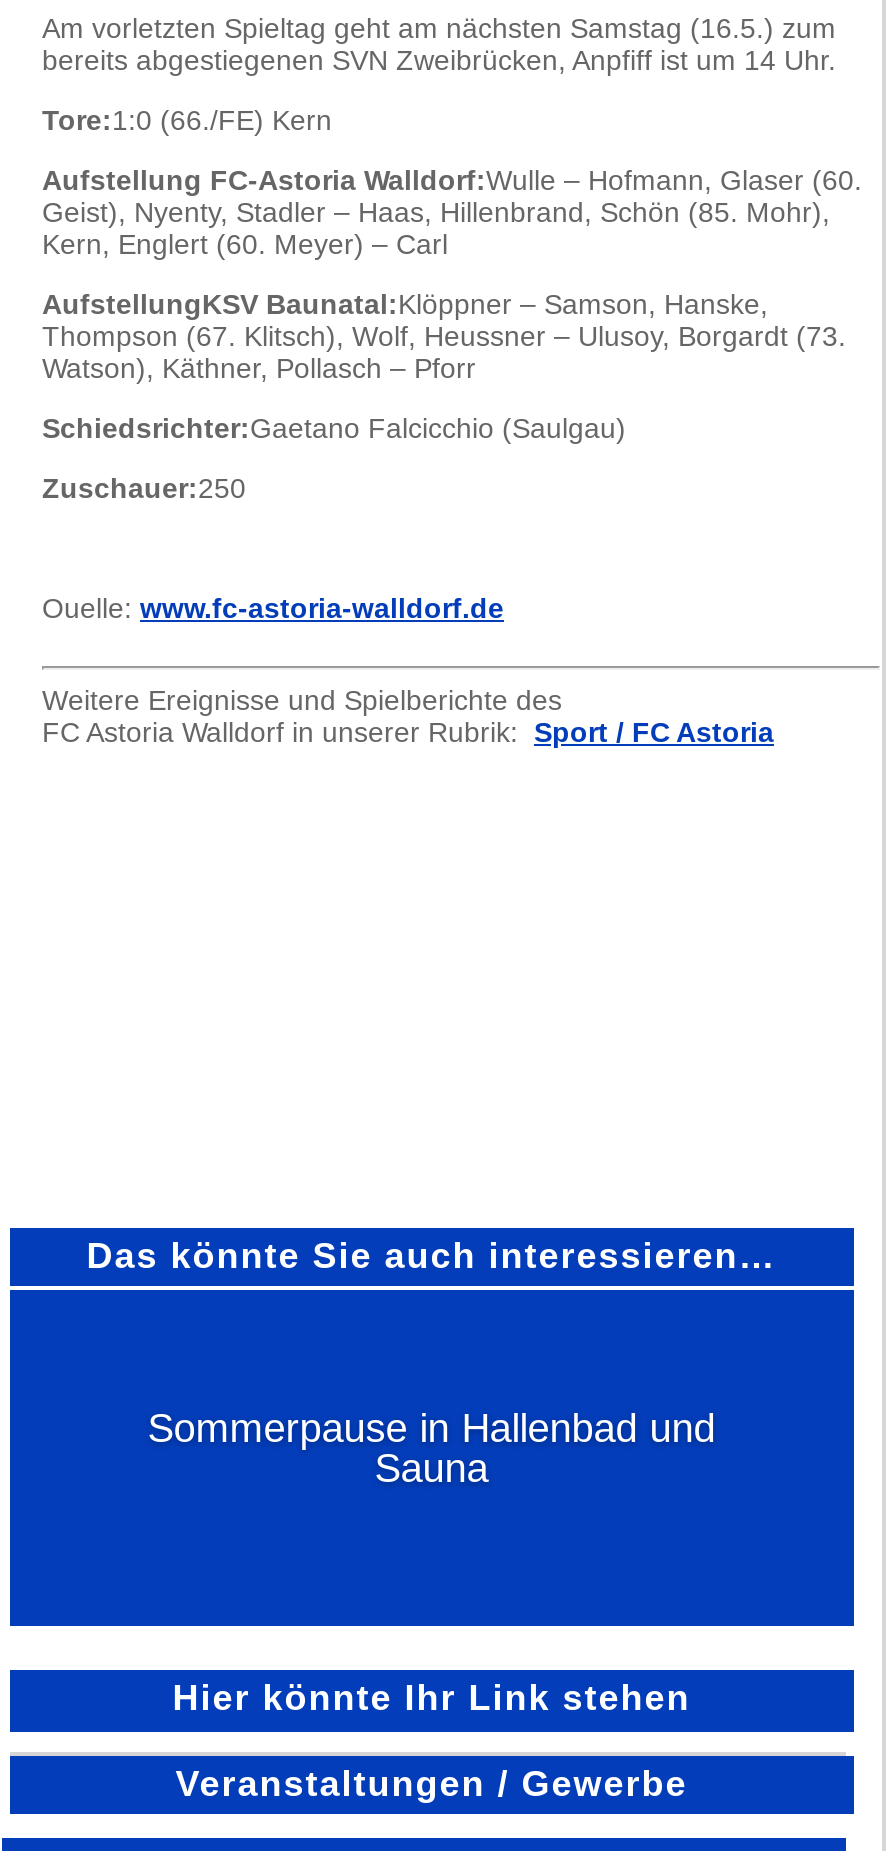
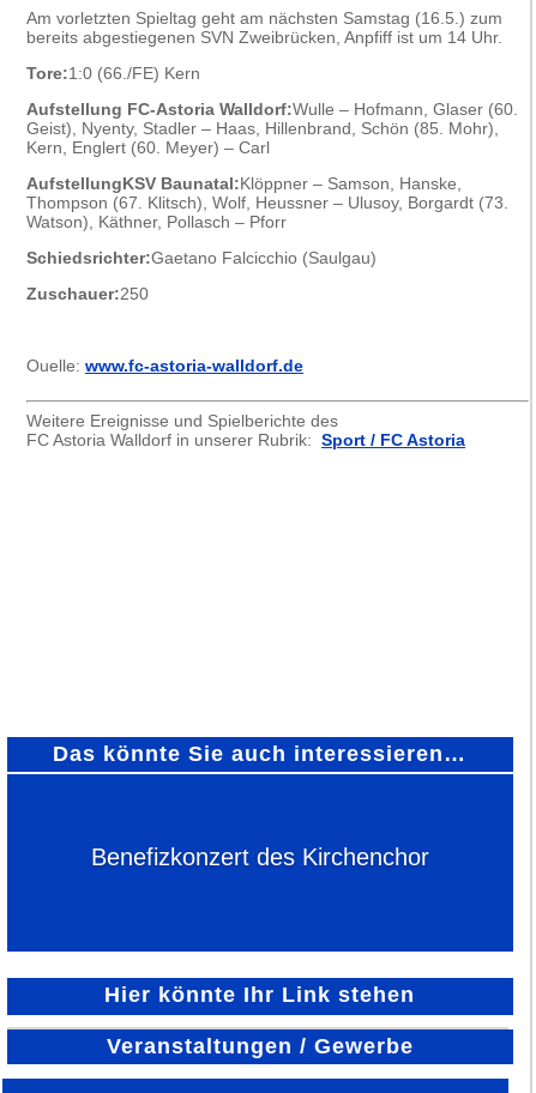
[148,1407,716,1491] Sommerpause in Hallenbad und | Sauna -> [91,844,429,870] Benefizkonzert des Kirchenchor

